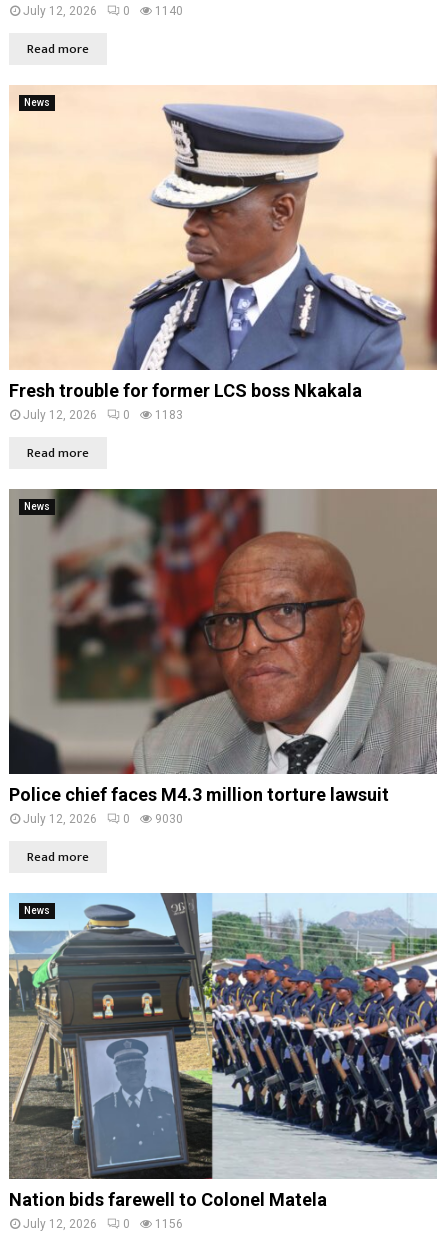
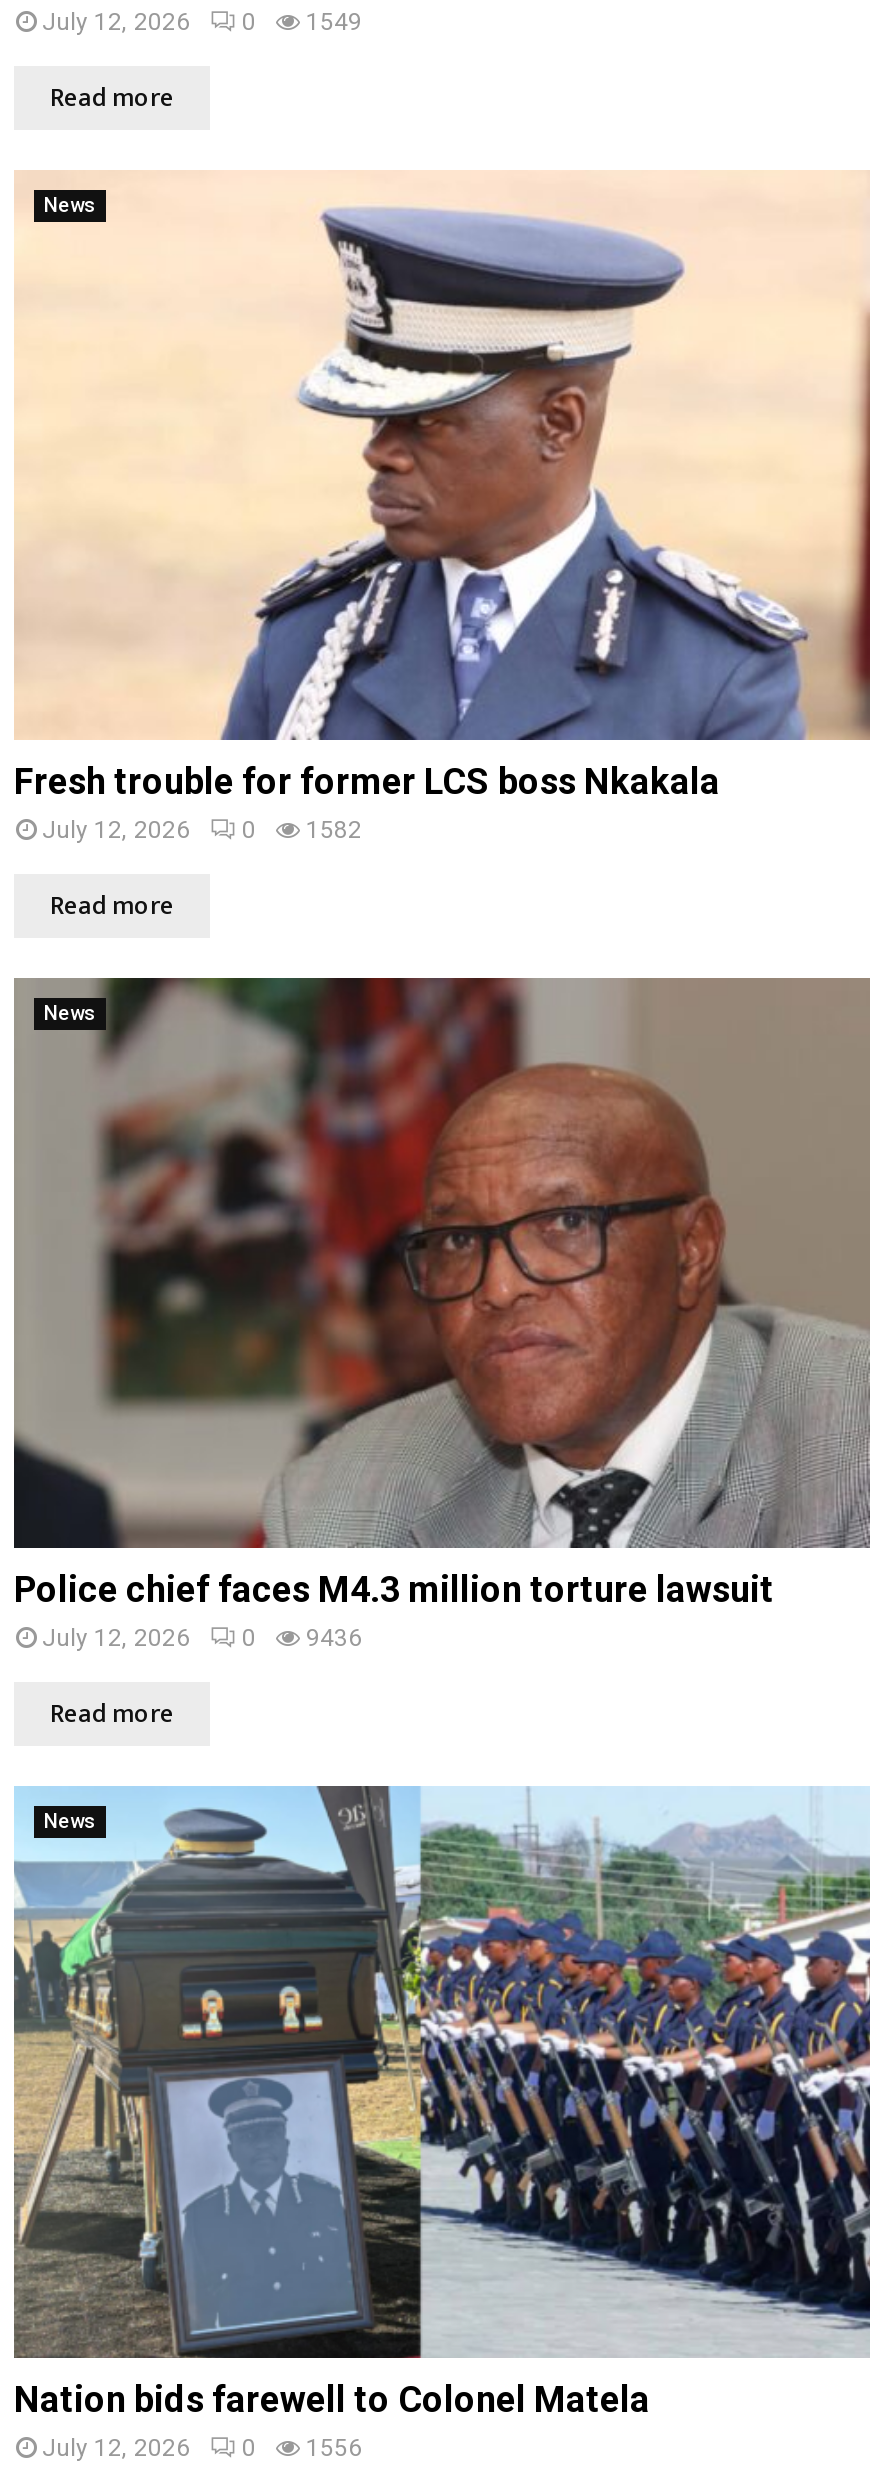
[23,4,183,18] July 12, 2026 0 1140 -> [42,7,362,35] July 12, 2026 0 1549
[23,408,183,422] July 12, 2026 0 1183 -> [42,816,362,844] July 12, 2026 0 1582
[23,812,183,826] July 12, 2026 0 9030 -> [42,1625,362,1653] July 12, 2026 0 9436
[23,1217,183,1231] July 12, 2026 0 1156 -> [42,2433,362,2461] July 12, 2026 0 1556

